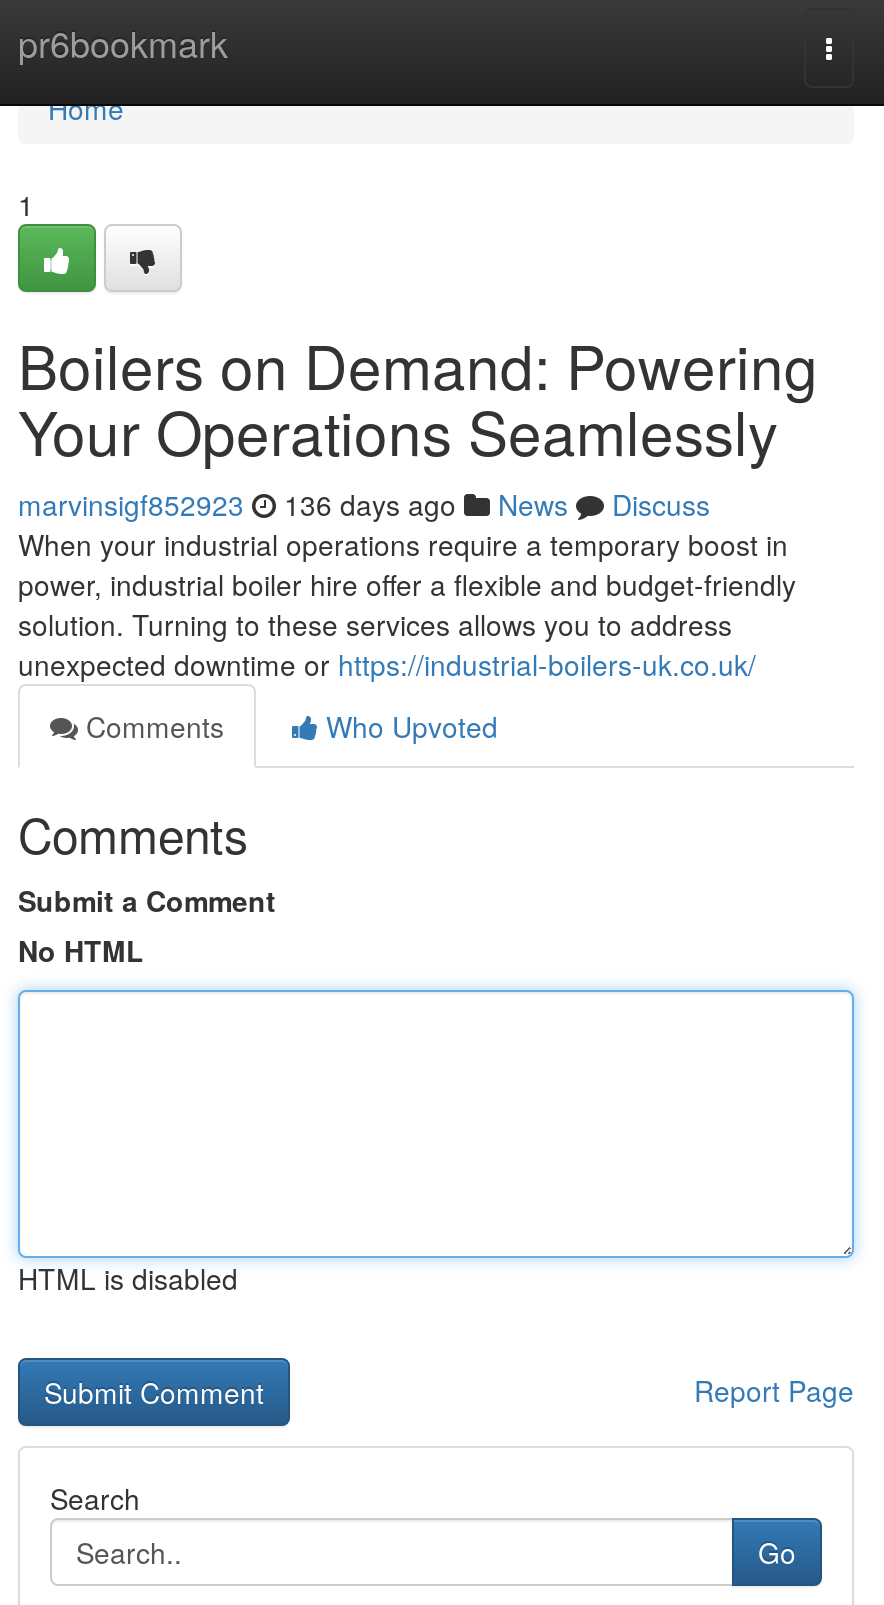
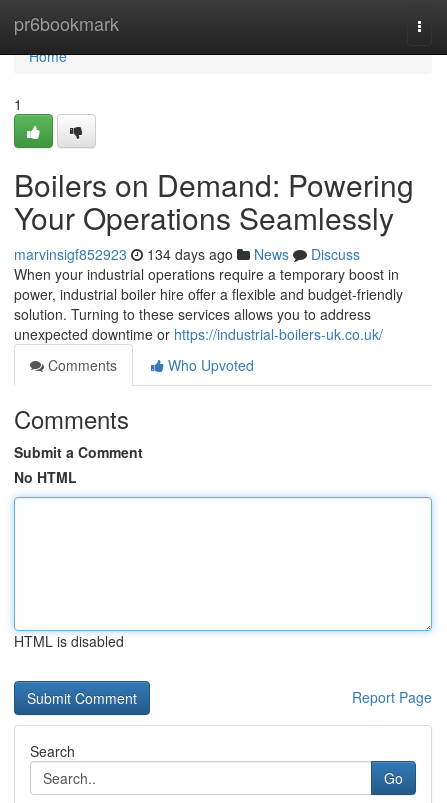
[18,484,710,524] marvinsigf852923 136 days ago News Discuss -> [14,244,360,264] marvinsigf852923 134 days ago News Discuss

